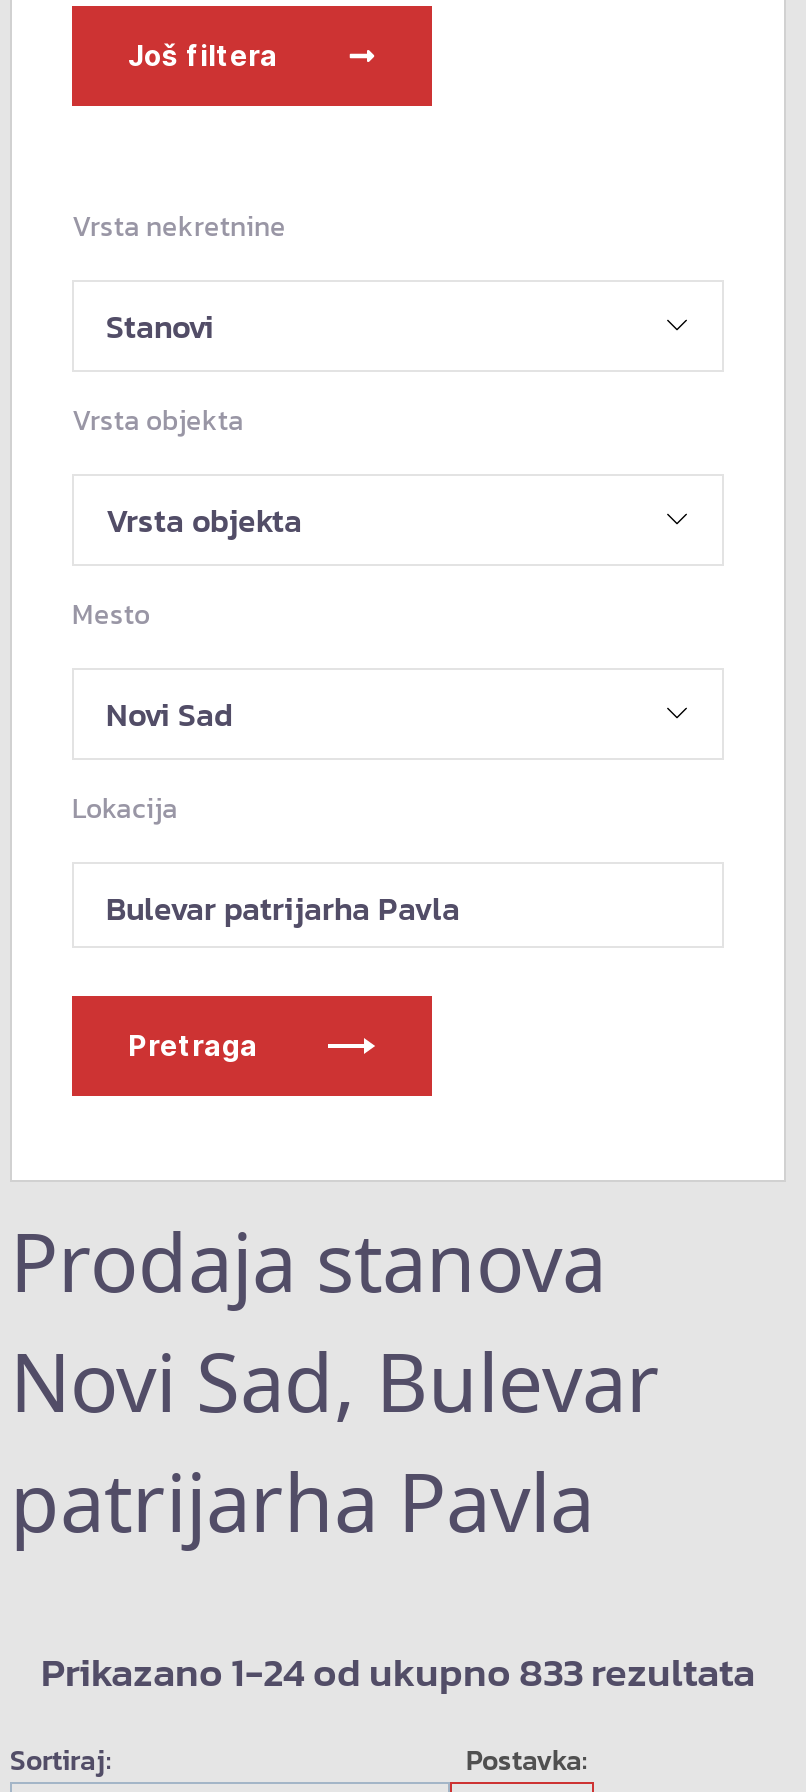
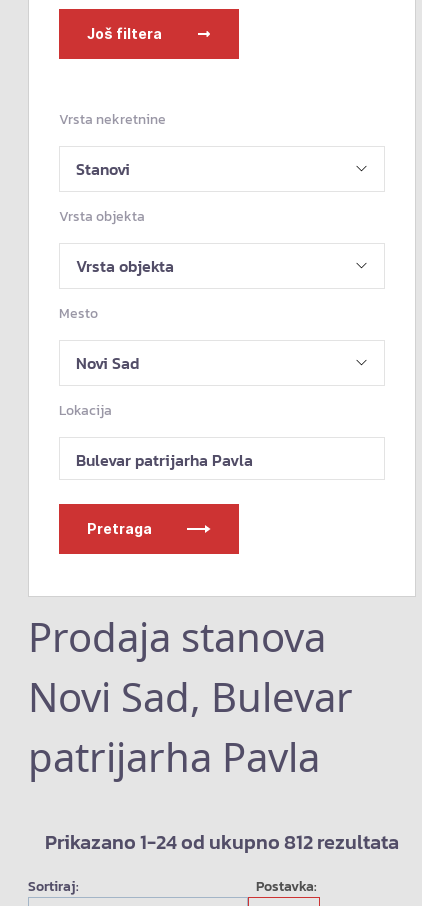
[41,1642,755,1702] Prikazano 1-24 od ukupno 833 rezultata -> [45,827,399,857] Prikazano 1-24 od ukupno 812 rezultata

